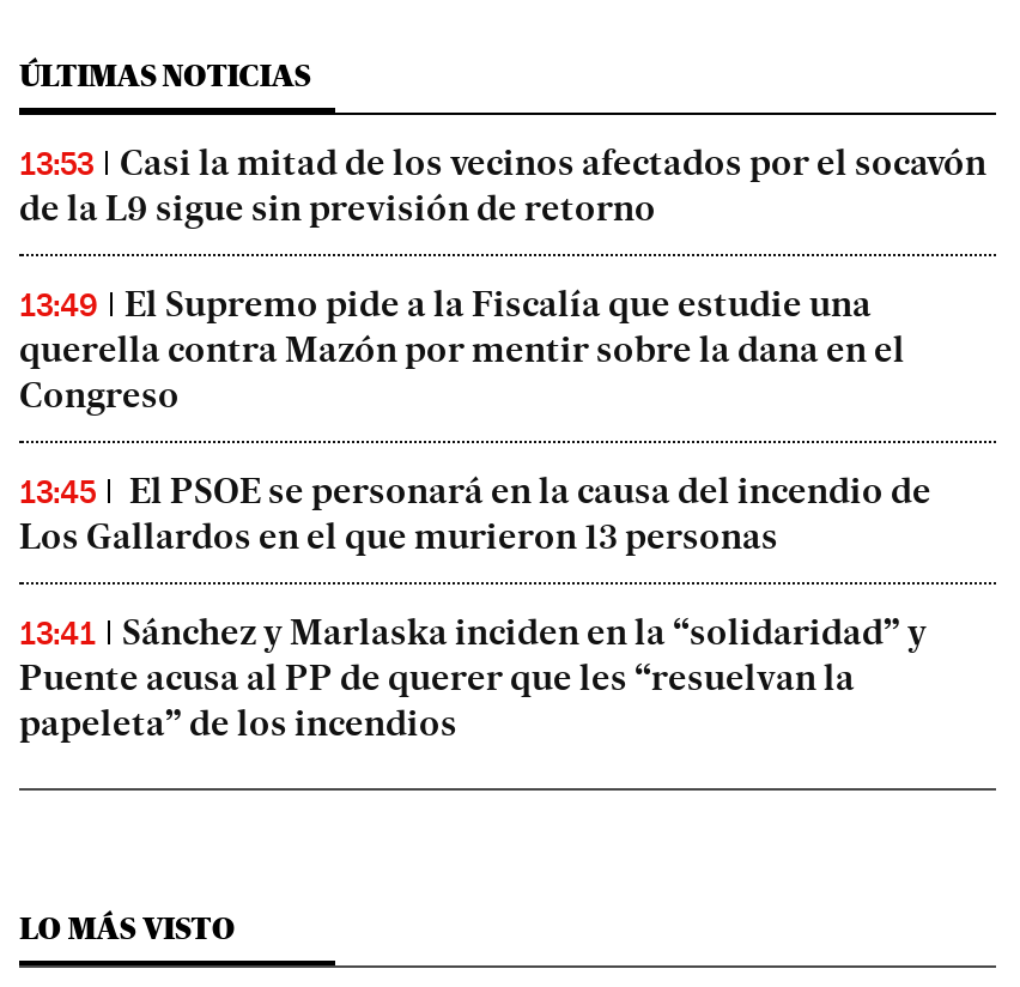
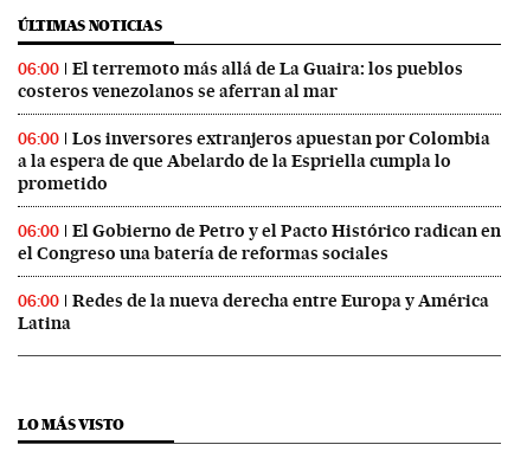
[19,141,986,230] 13:53 | Casi la mitad de los vecinos afectados por el socavón | de la L9 sigue sin previsión de retorno -> [18,58,463,102] 06:00 | El terremoto más allá de La Guaira: los pueblos | costeros venezolanos se aferran al mar
[19,283,905,417] 13:49 | El Supremo pide a la Fiscalía que estudie una | querella contra Mazón por mentir sobre la dana en el | Congreso -> [18,128,490,194] 06:00 | Los inversores extranjeros apuestan por Colombia | a la espera de que Abelardo de la Espriella cumpla lo | prometido
[19,470,931,558] 13:45 | El PSOE se personará en la causa del incendio de | Los Gallardos en el que murieron 13 personas -> [18,220,501,264] 06:00 | El Gobierno de Petro y el Pacto Histórico radican en | el Congreso una batería de reformas sociales
[19,611,927,745] 13:41 | Sánchez y Marlaska inciden en la “solidaridad” y | Puente acusa al PP de querer que les “resuelvan la | papeleta” de los incendios -> [18,290,489,334] 06:00 | Redes de la nueva derecha entre Europa y América | Latina

